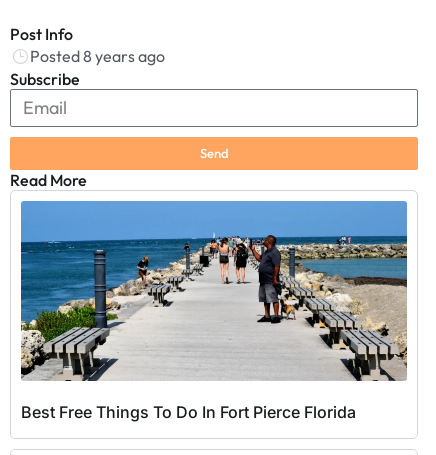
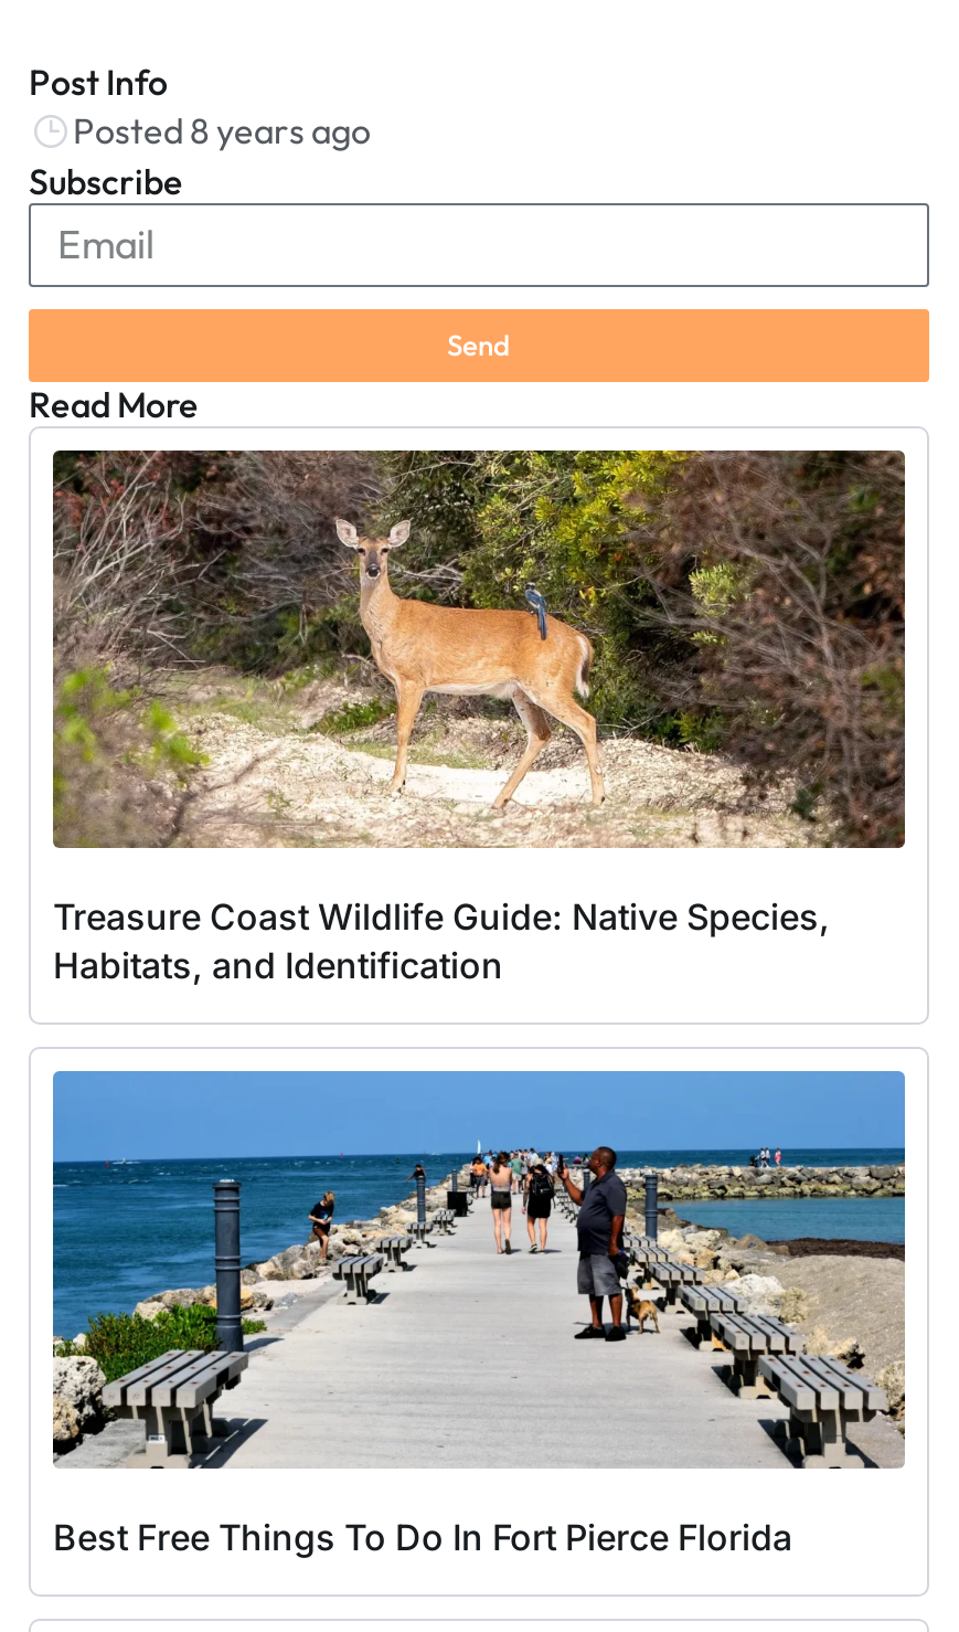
none -> [51,448,907,988] [image] | Treasure Coast Wildlife Guide: Native Species, | Habitats, and Identification

